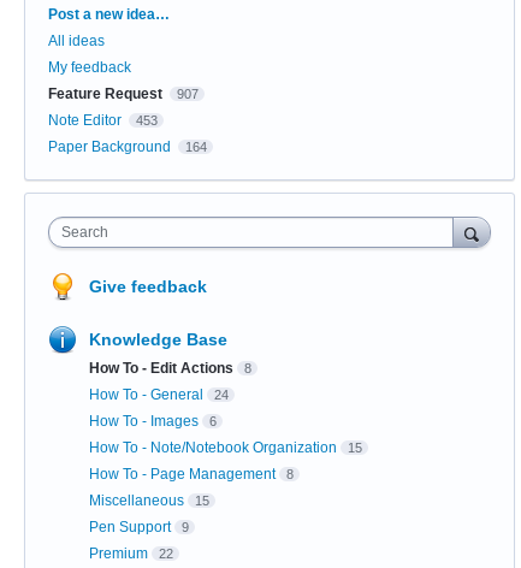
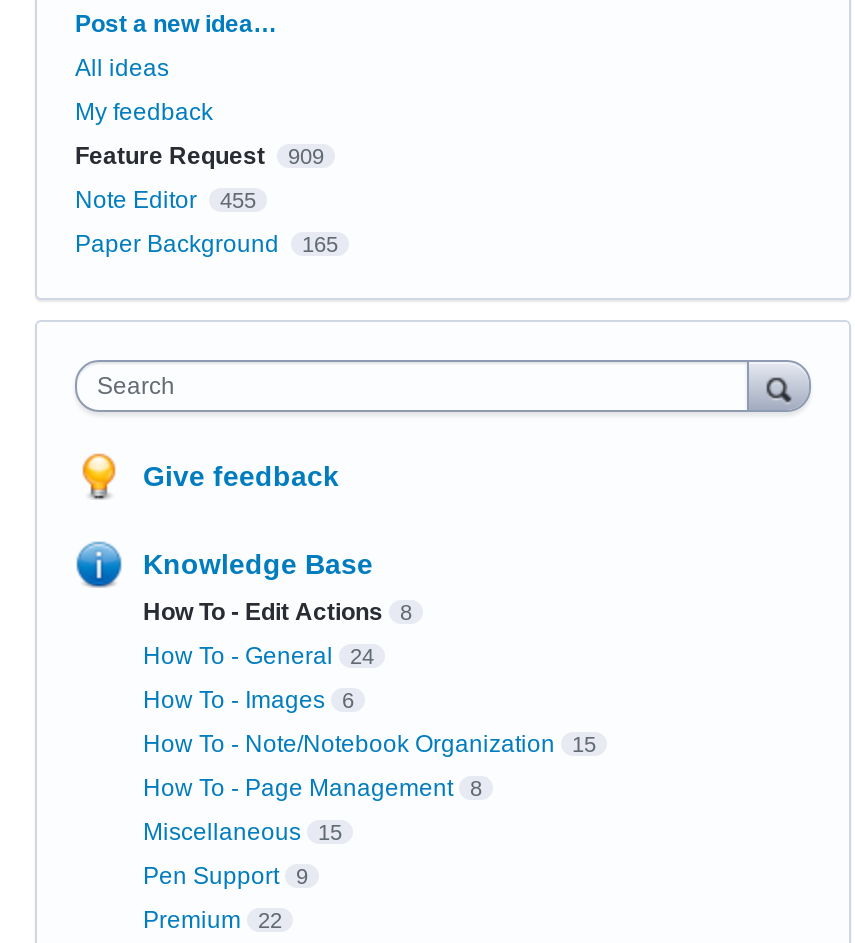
[48,85,198,102] Feature Request 907 -> [75,141,324,169] Feature Request 909
[48,112,157,128] Note Editor 453 -> [75,185,256,213] Note Editor 455
[48,138,206,155] Paper Background 164 -> [75,229,338,257] Paper Background 165

